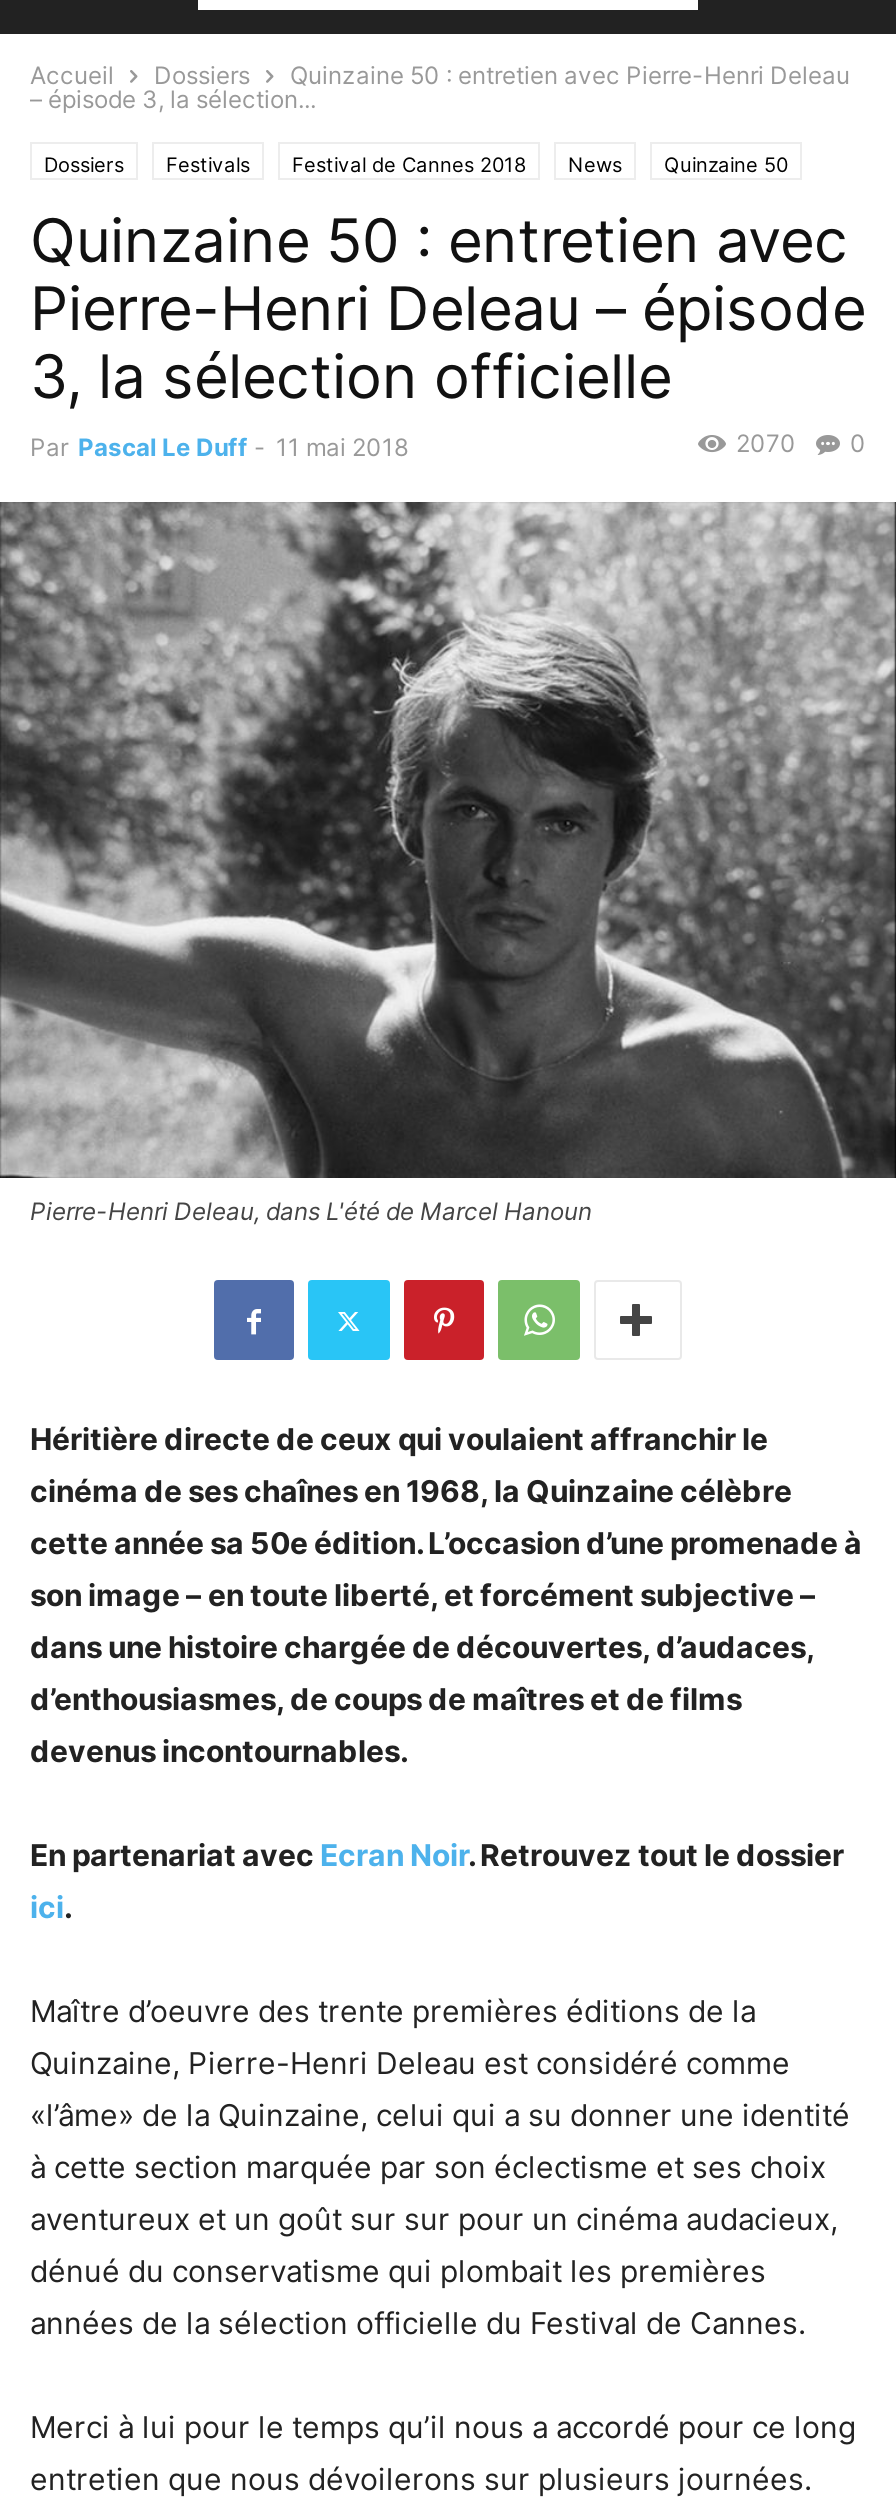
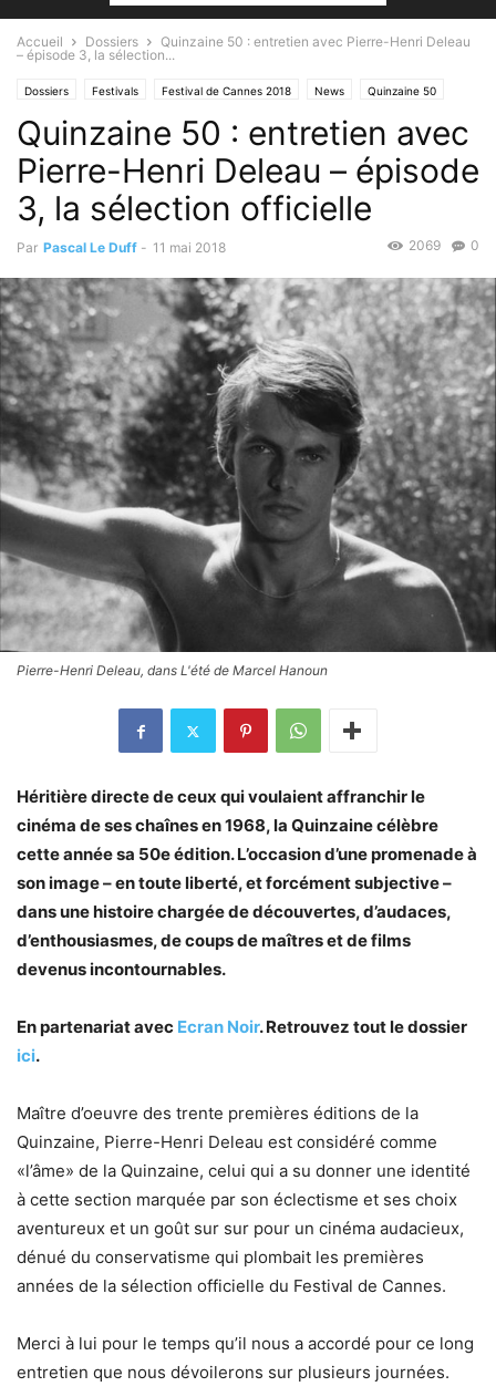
[736,428,866,458] 2070 0 -> [409,237,479,253] 2069 0

